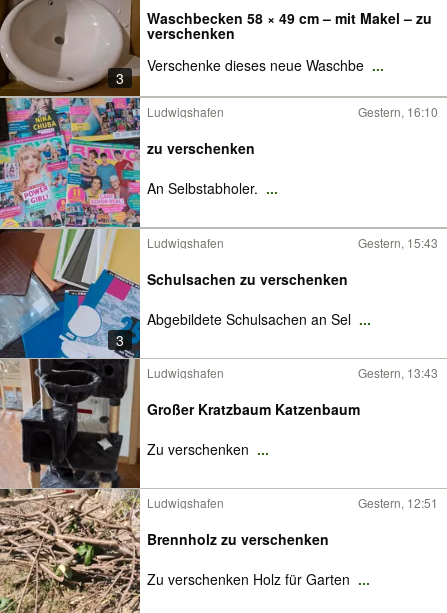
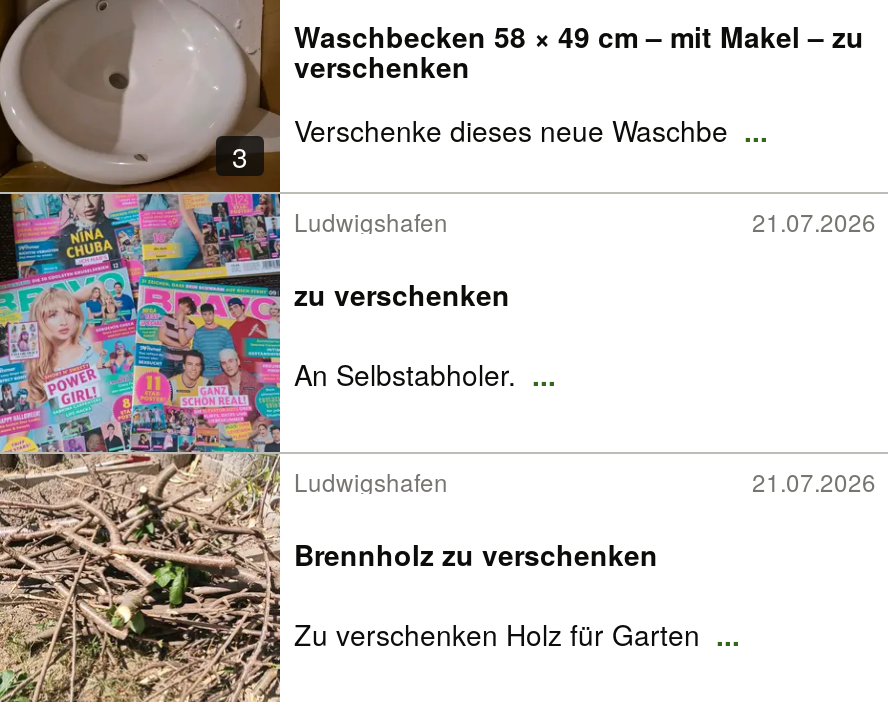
[358,103,438,120] Gestern, 16:10 -> [752,204,876,238] 21.07.2026
[3,227,141,489] [image] | 3 -> none
[147,234,438,511] Gestern, 15:43 | Schulsachen zu verschenken | Abgebildete Schulsachen an Sel ... | Ludwigshafen | Gestern, 13:43 | Großer Kratzbaum Katzenbaum | Zu verschenken ... | Ludwigshafen | Gestern, 12:51 -> [752,464,876,498] 21.07.2026

